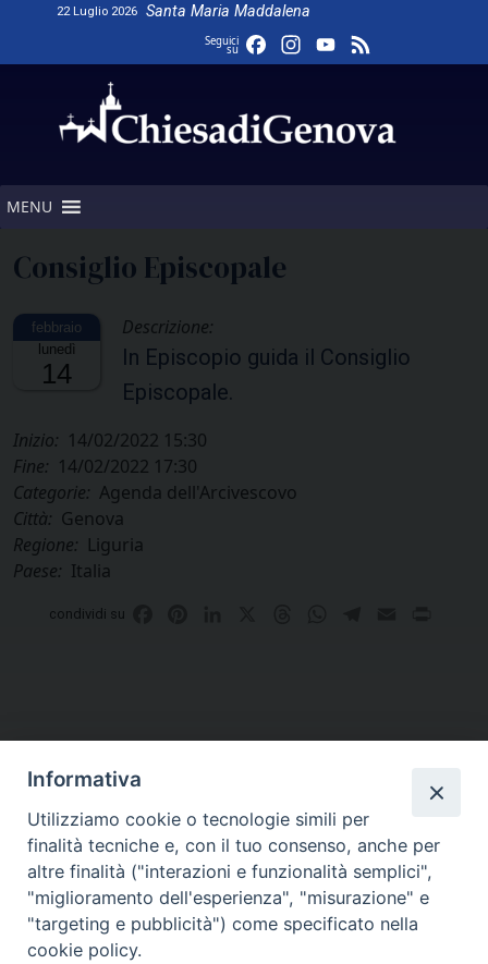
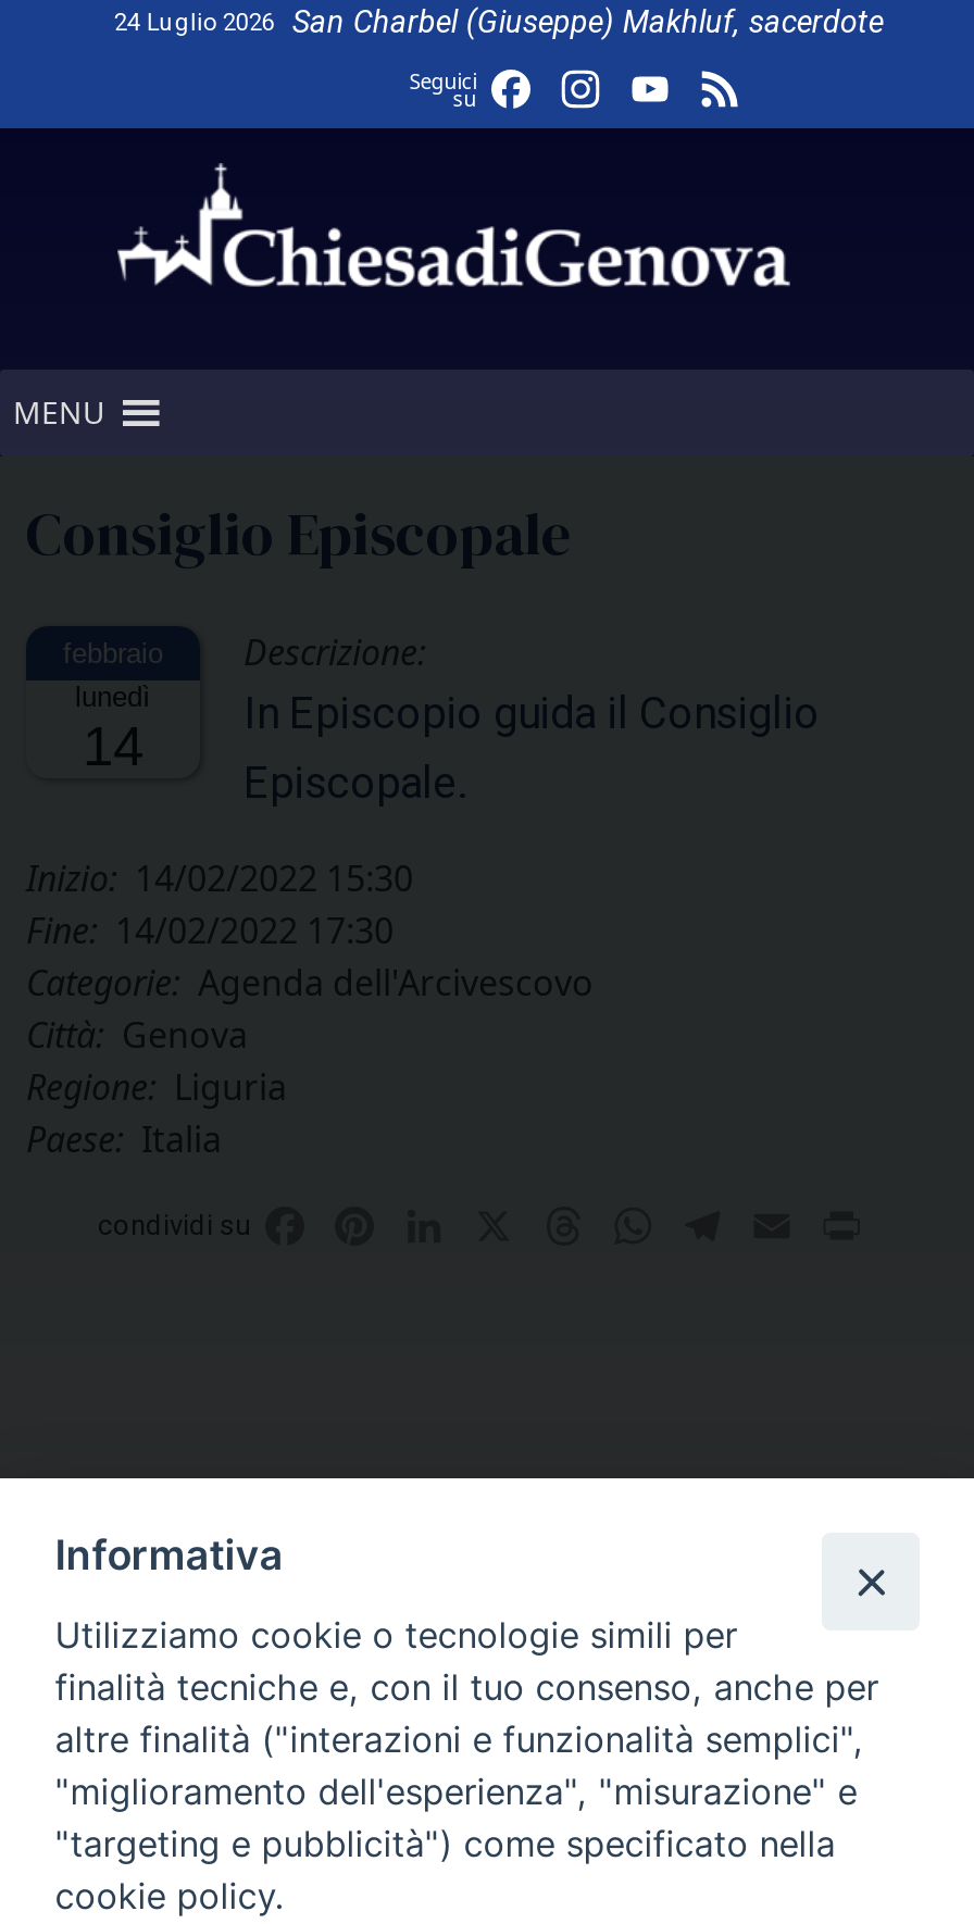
[57,2,311,21] 22 Luglio 2026 | Santa Maria Maddalena -> [114,4,884,41] 24 Luglio 2026 | San Charbel (Giuseppe) Makhluf, sacerdote

